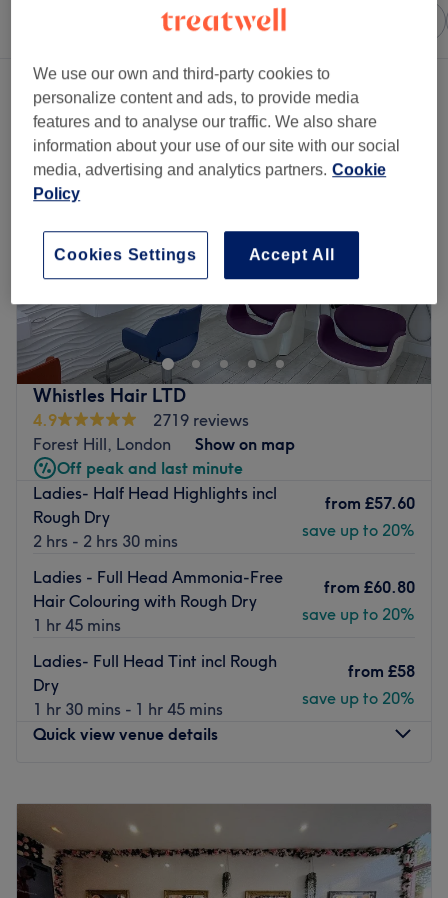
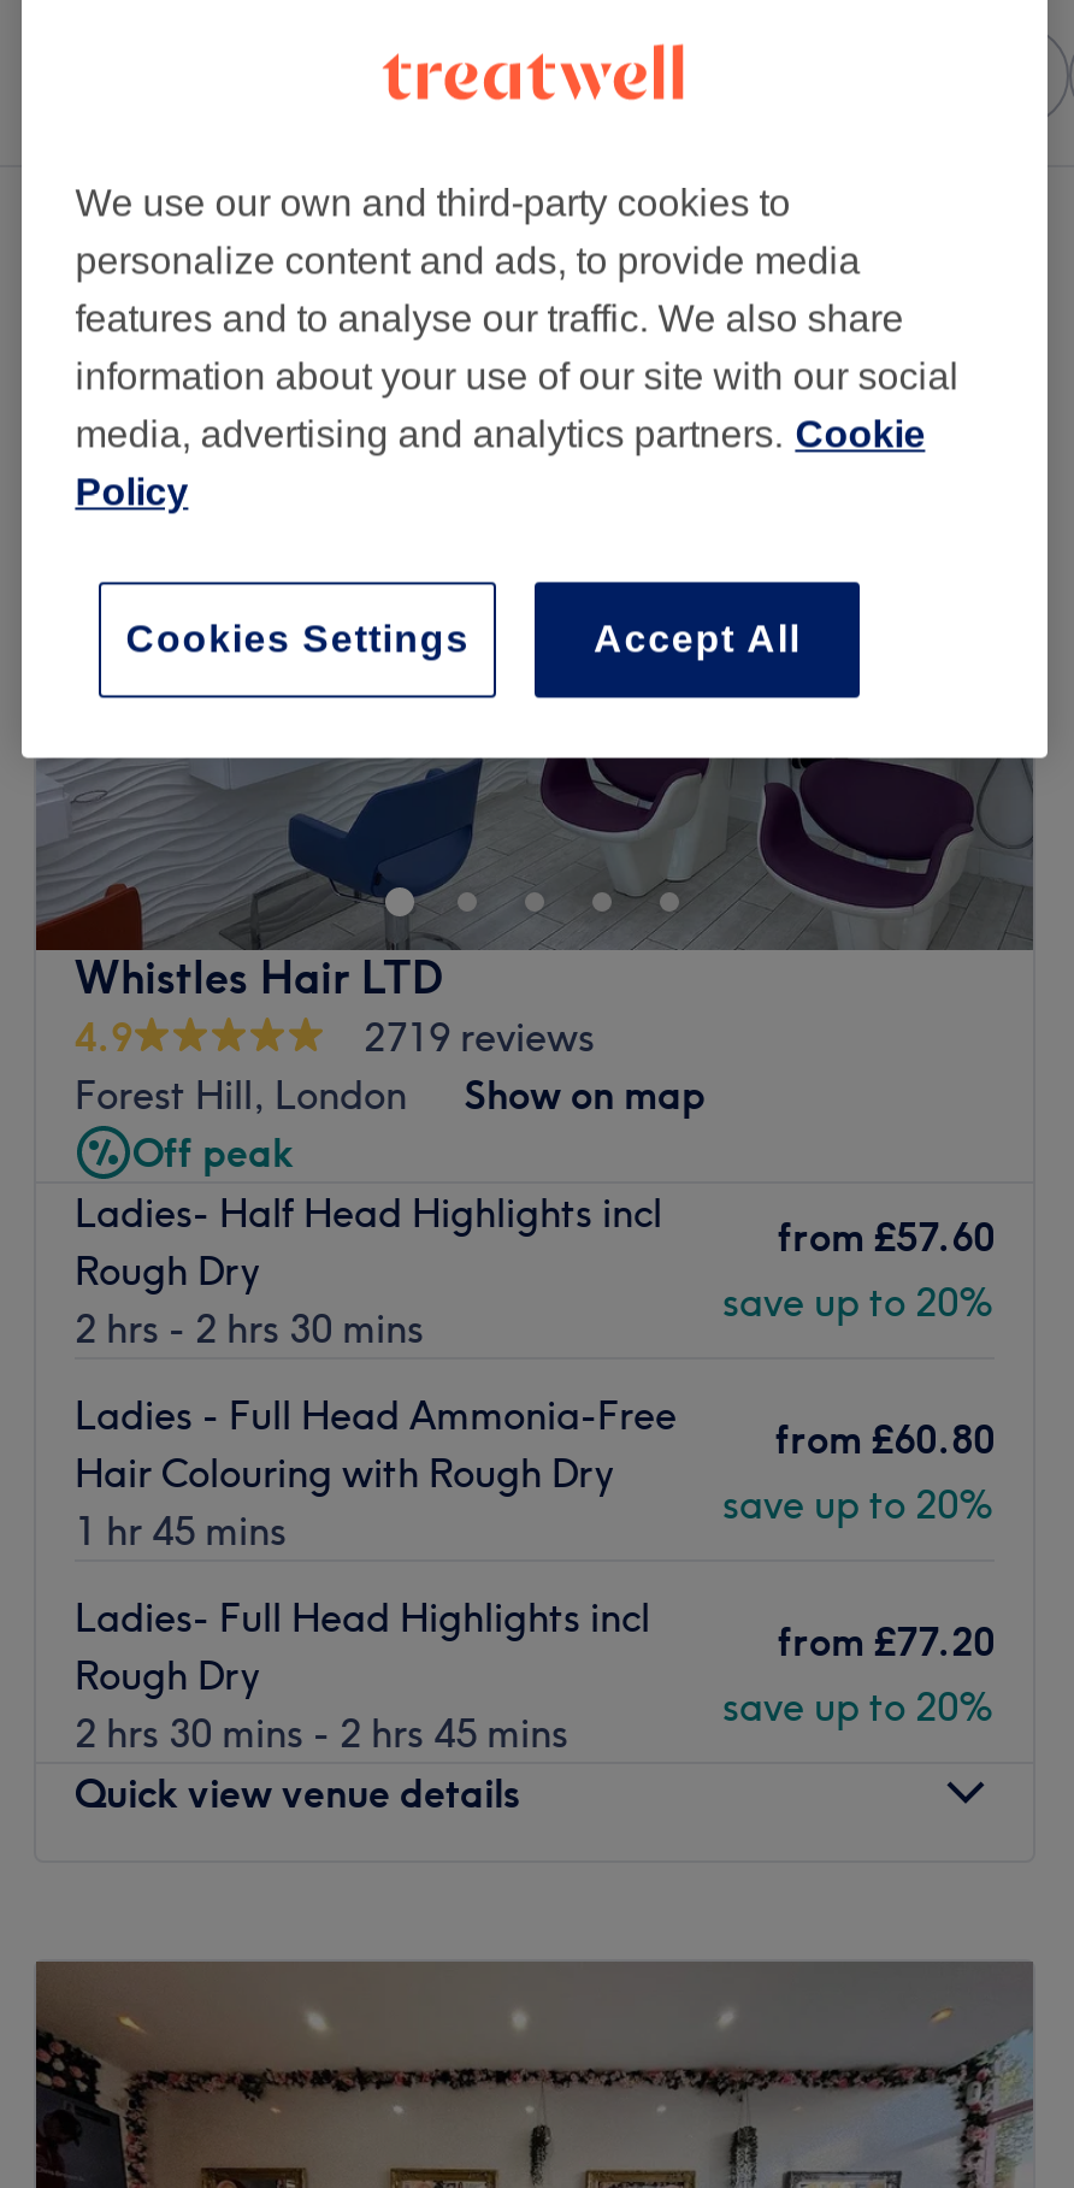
[57,458,243,478] Off peak and last minute -> [132,1128,294,1176] Off peak
[33,651,277,719] Ladies- Full Head Tint incl Rough | Dry | 1 hr 30 mins - 1 hr 45 mins -> [75,1593,650,1757] Ladies- Full Head Highlights incl | Rough Dry | 2 hrs 30 mins - 2 hrs 45 mins
[348,661,415,681] from £58 -> [778,1618,995,1667] from £77.20

